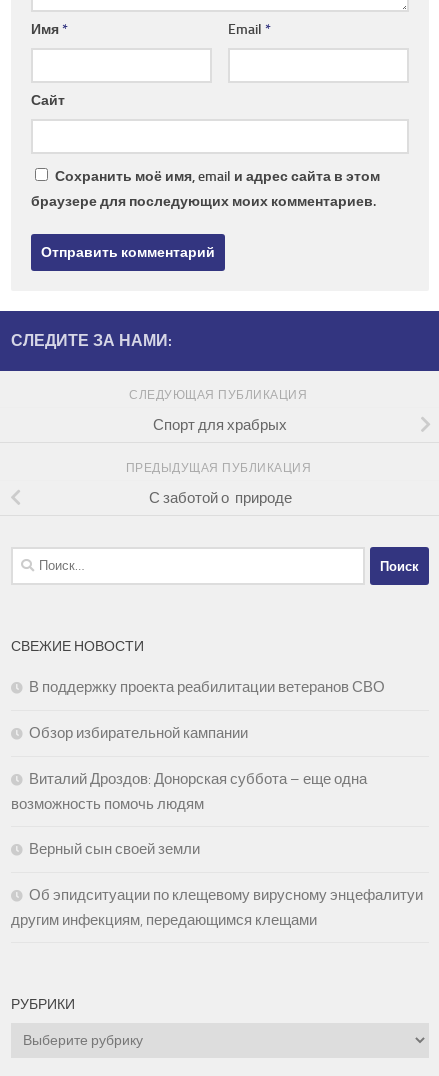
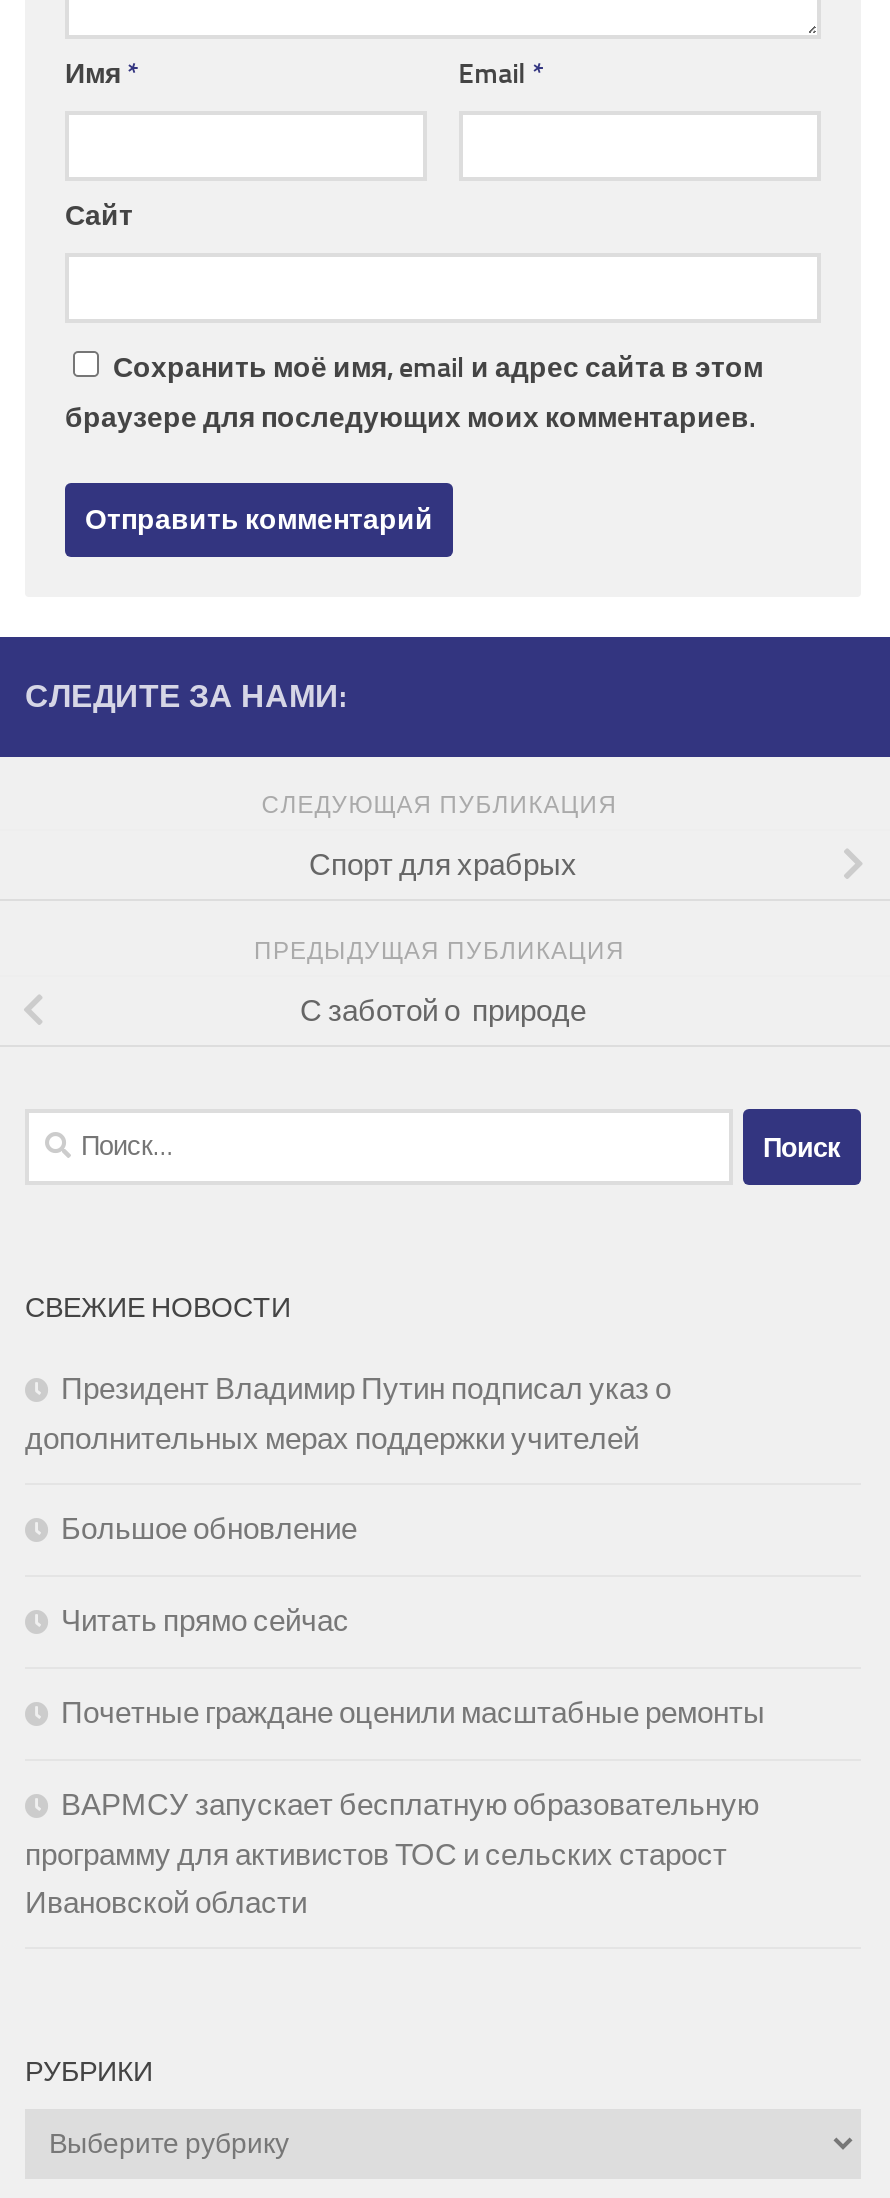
[29,678,385,696] В поддержку проекта реабилитации ветеранов СВО -> [25,1372,671,1458] Президент Владимир Путин подписал указ о | дополнительных мерах поддержки учителей
[29,724,248,742] Обзор избирательной кампании -> [61,1512,357,1548] Большое обновление
[11,770,367,813] Виталий Дроздов: Донорская суббота – еще одна | возможность помочь людям -> [61,1604,349,1640] Читать прямо сейчас
[29,840,200,858] Верный сын своей земли -> [61,1696,765,1732] Почетные граждане оценили масштабные ремонты
[11,886,423,929] Об эпидситуации по клещевому вирусному энцефалитуи | другим инфекциям, передающимся клещами -> [25,1788,759,1922] ВАРМСУ запускает бесплатную образовательную | программу для активистов ТОС и сельских старост | Ивановской области

